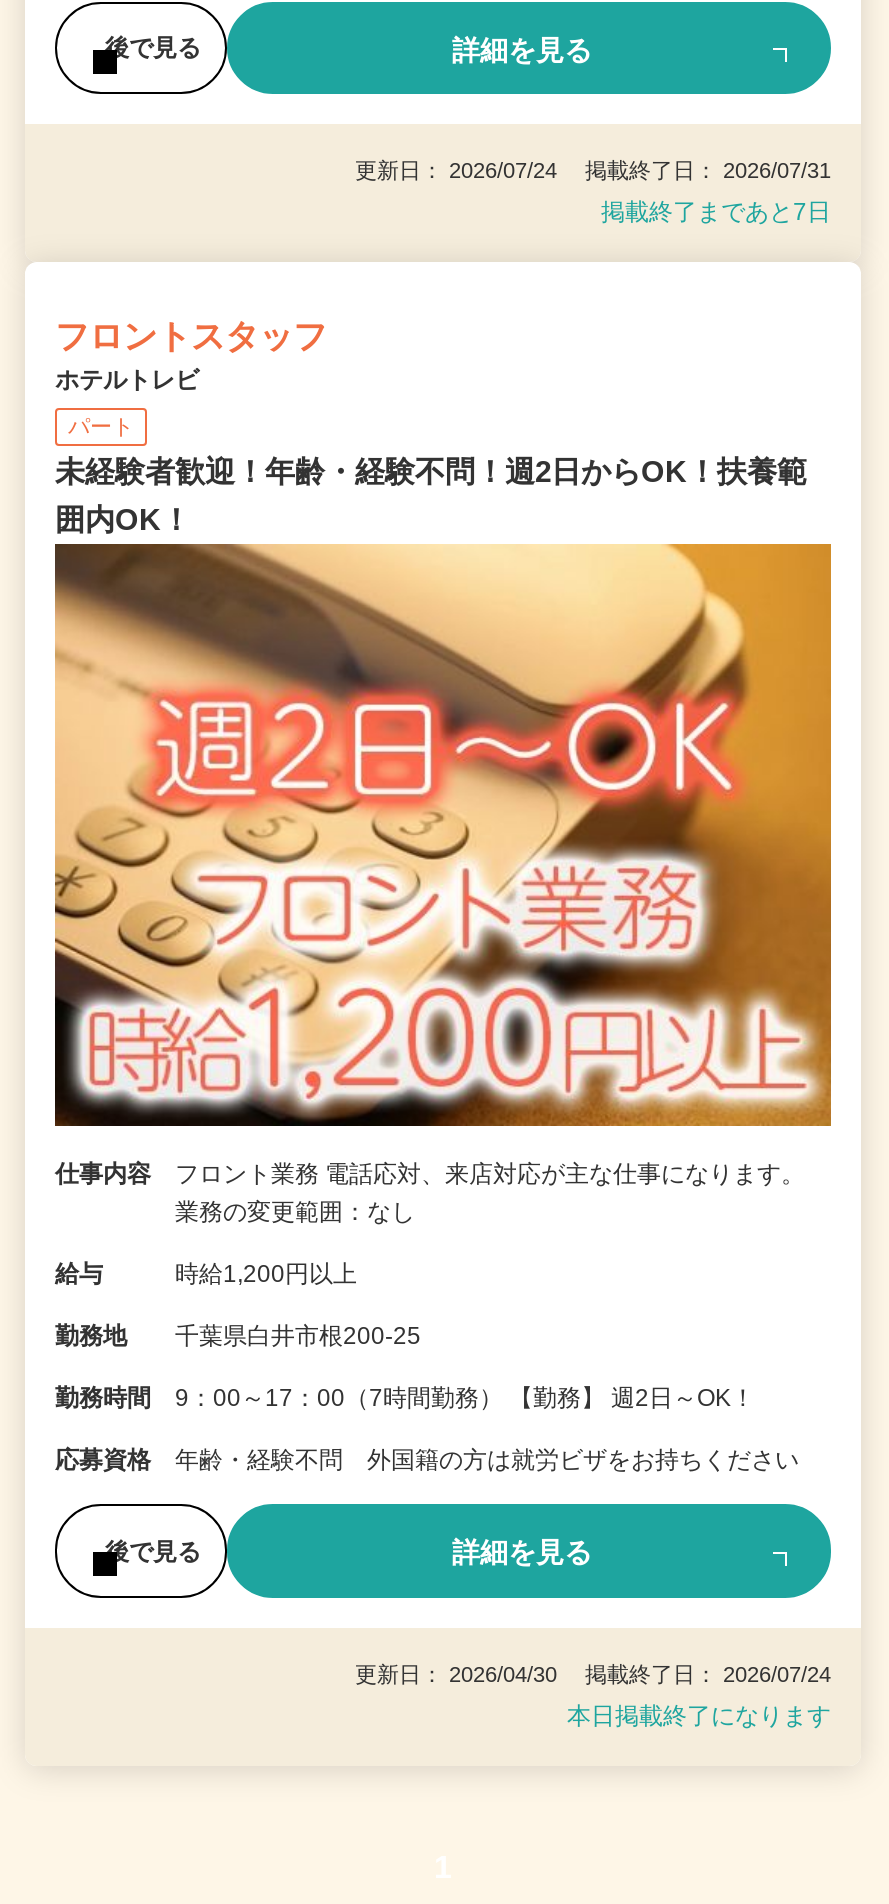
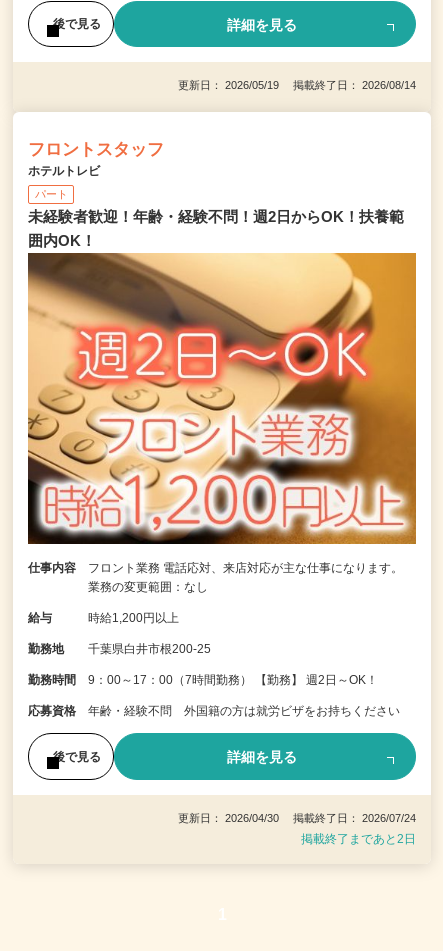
[355,159,831,227] 更新日： 2026/07/24 掲載終了日： 2026/07/31 | 掲載終了まであと7日 -> [178,79,416,91] 更新日： 2026/05/19 掲載終了日： 2026/08/14
[567,1702,831,1730] 本日掲載終了になります -> [301,832,416,846] 掲載終了まであと2日

